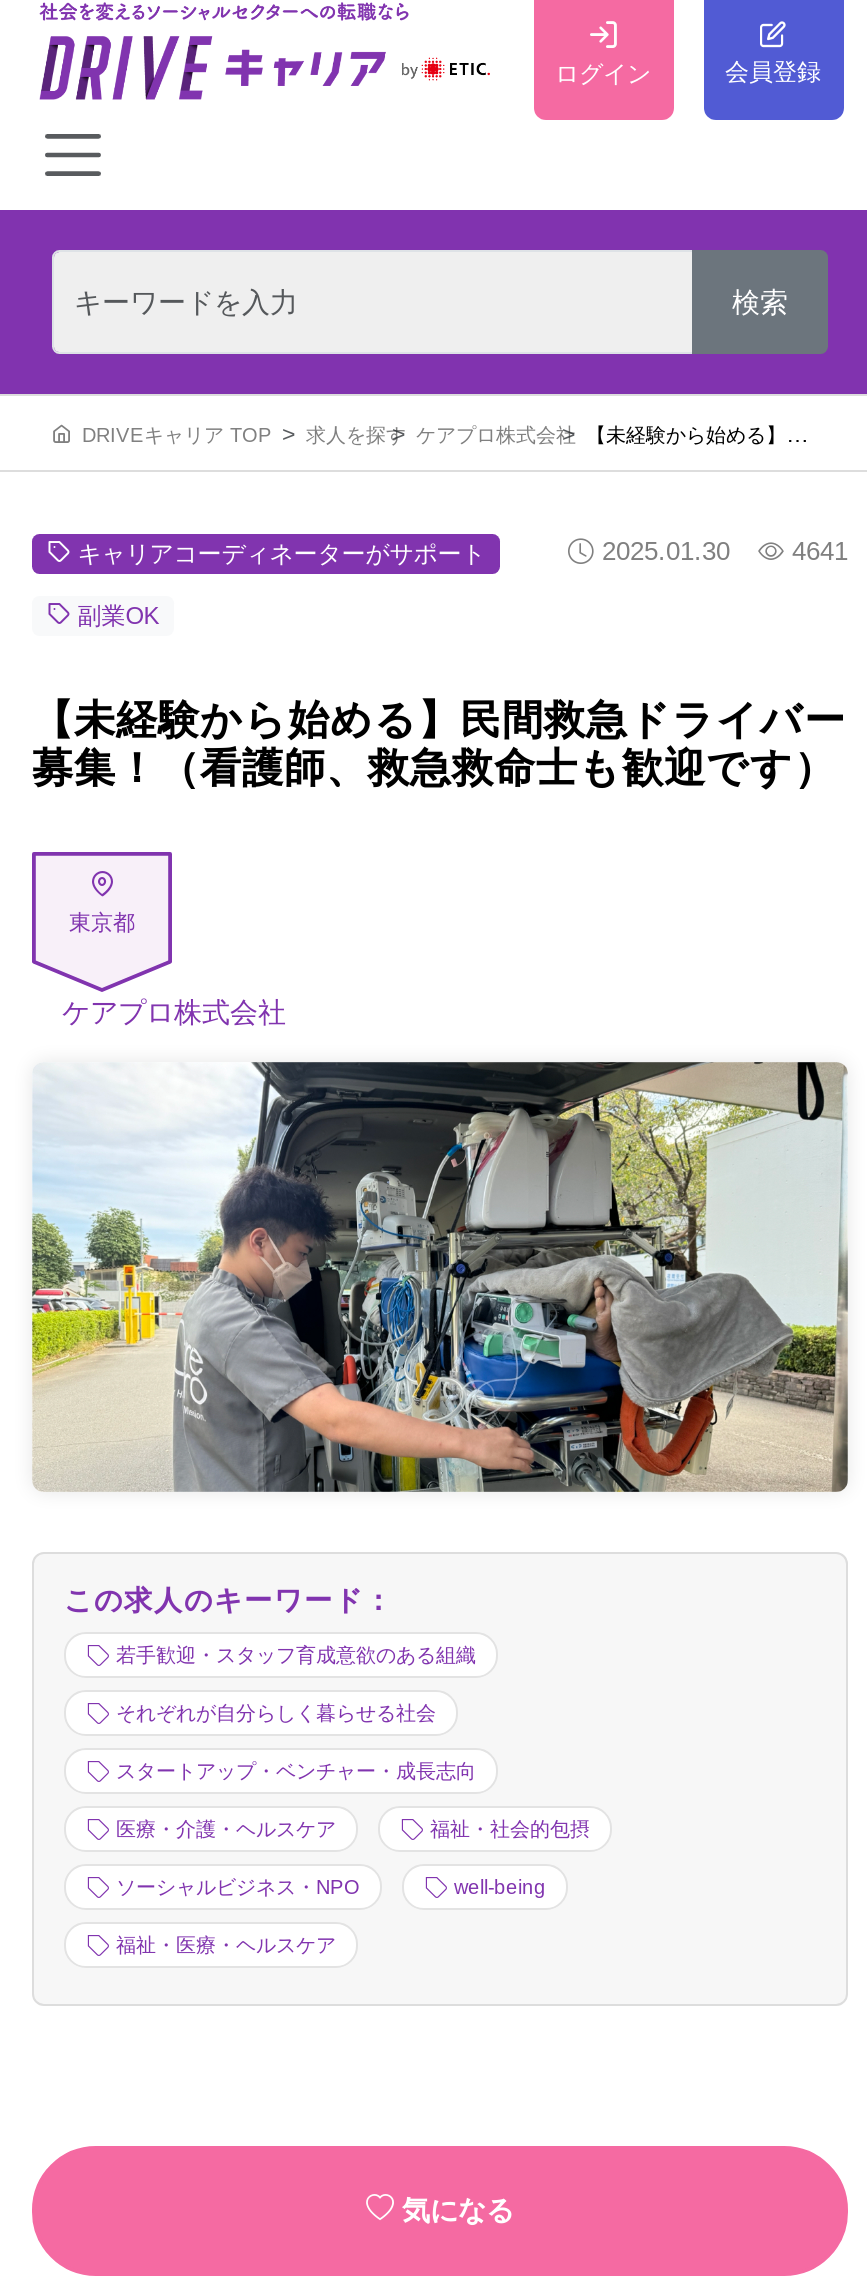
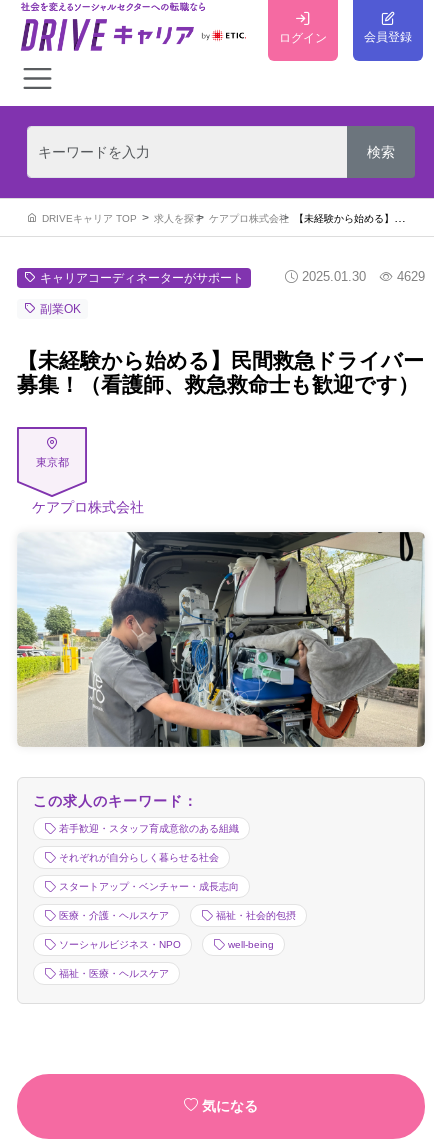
[594,536,848,566] 2025.01.30 4641 -> [298,269,425,284] 2025.01.30 4629

